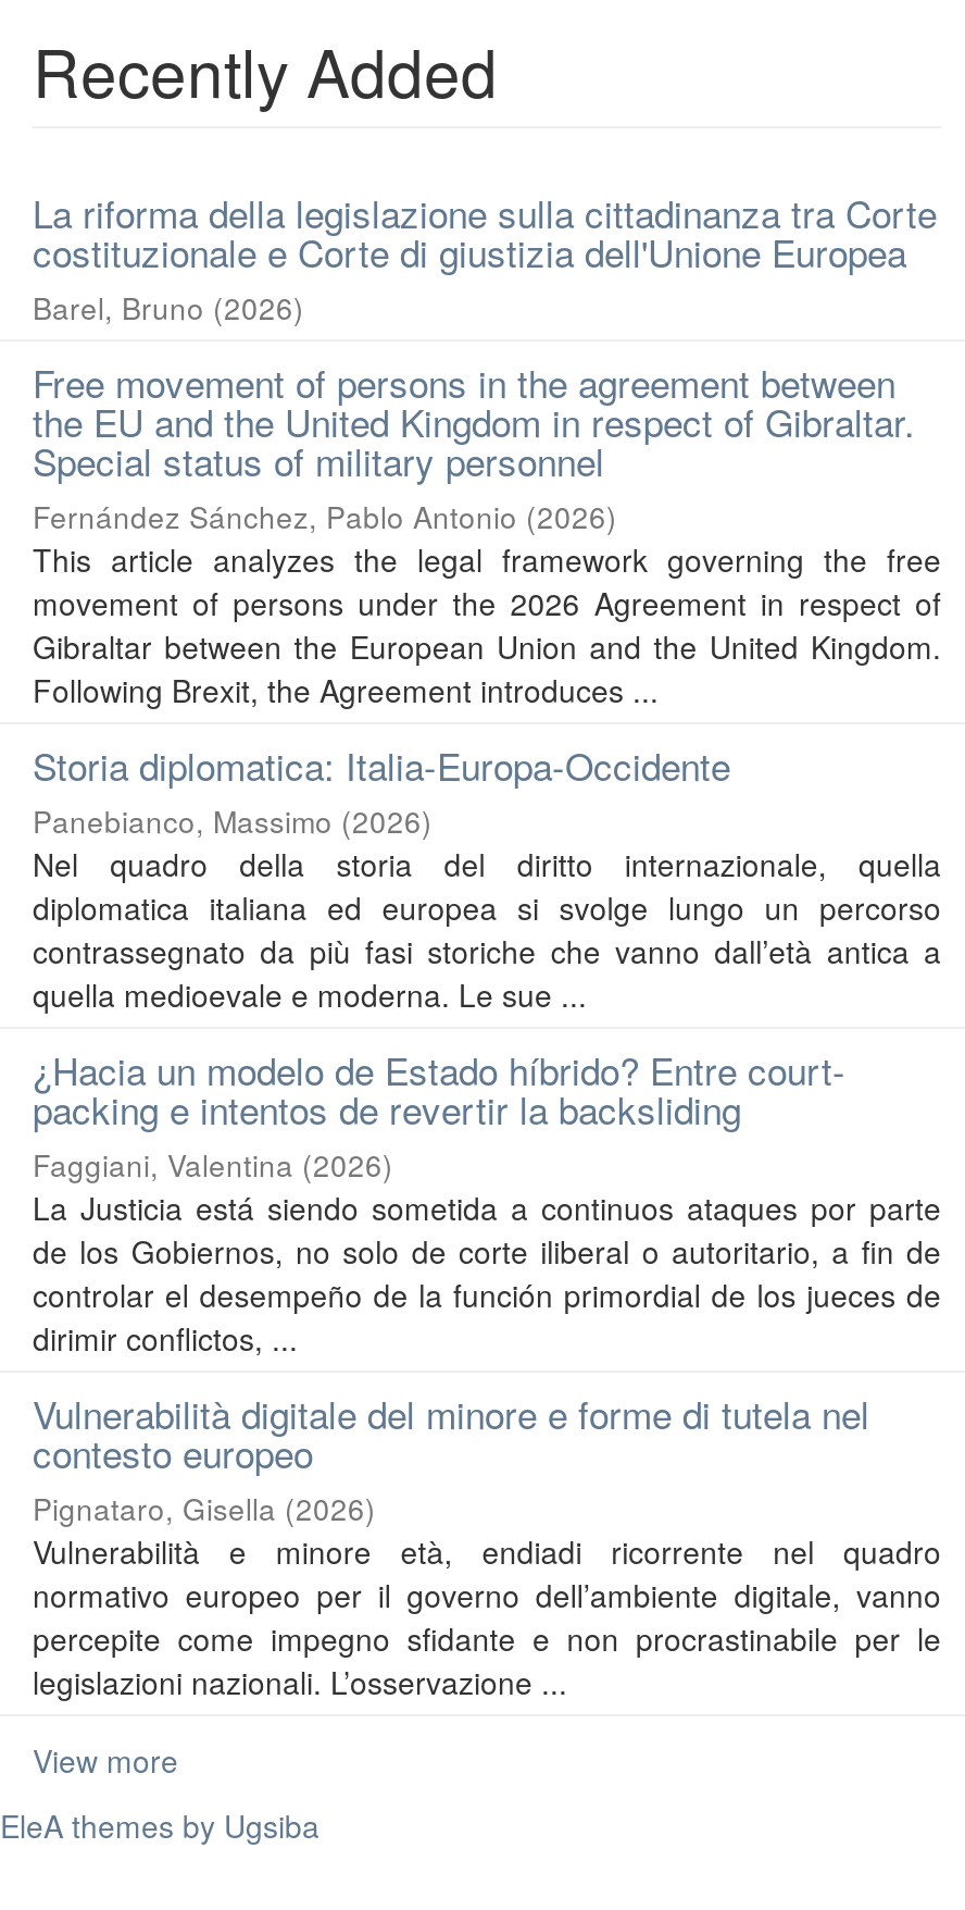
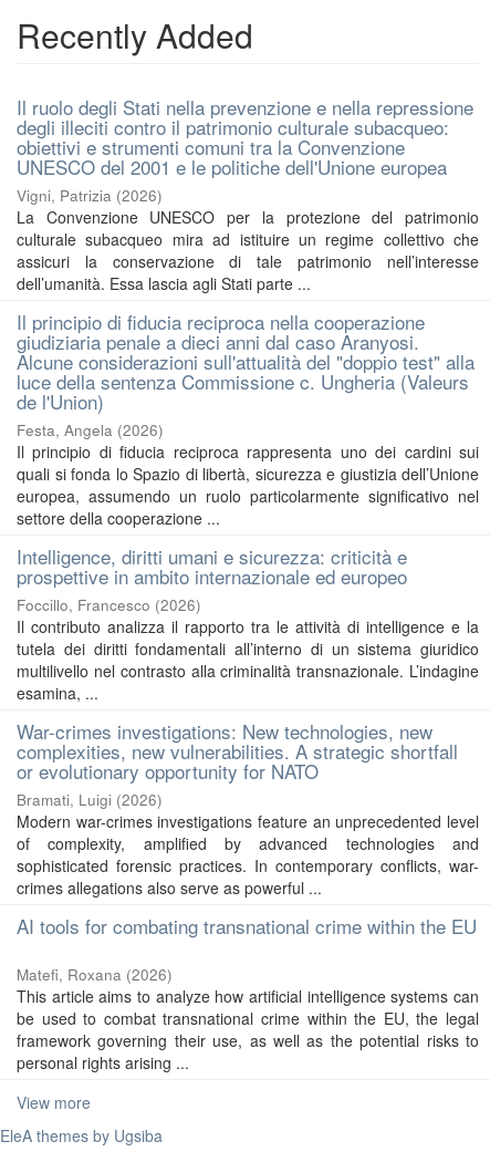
[33,185,941,1703] La riforma della legislazione sulla cittadinanza tra Corte | costituzionale e Corte di giustizia dell'Unione Europea | Barel, Bruno (2026) | Free movement of persons in the agreement between | the EU and the United Kingdom in respect of Gibraltar. | Special status of military personnel | Fernández Sánchez, Pablo Antonio (2026) | This article analyzes the legal framework governing the free | movement of persons under the 2026 Agreement in respect of | Gibraltar between the European Union and the United Kingdom. | Following Brexit, the Agreement introduces ... | Storia diplomatica: Italia-Europa-Occidente | Panebianco, Massimo (2026) | Nel quadro della storia del diritto internazionale, quella | diplomatica italiana ed europea si svolge lungo un percorso | contrassegnato da più fasi storiche che vanno dall’età antica a | quella medioevale e moderna. Le sue ... | ¿Hacia un modelo de Estado híbrido? Entre court- | packing e intentos de revertir la backsliding | Faggiani, Valentina (2026) | La Justicia está siendo sometida a continuos ataques por parte | de los Gobiernos, no solo de corte iliberal o autoritario, a fin de | controlar el desempeño de la función primordial de los jueces de | dirimir conflictos, ... | Vulnerabilità digitale del minore e forme di tutela nel | contesto europeo | Pignataro, Gisella (2026) | Vulnerabilità e minore età, endiadi ricorrente nel quadro | normativo europeo per il governo dell’ambiente digitale, vanno | percepite come impegno sfidante e non procrastinabile per le | legislazioni nazionali. L’osservazione ... -> [17,93,479,1073] Il ruolo degli Stati nella prevenzione e nella repressione | degli illeciti contro il patrimonio culturale subacqueo: | obiettivi e strumenti comuni tra la Convenzione | UNESCO del 2001 e le politiche dell'Unione europea | Vigni, Patrizia (2026) | La Convenzione UNESCO per la protezione del patrimonio | culturale subacqueo mira ad istituire un regime collettivo che | assicuri la conservazione di tale patrimonio nell’interesse | dell’umanità. Essa lascia agli Stati parte ... | Il principio di fiducia reciproca nella cooperazione | giudiziaria penale a dieci anni dal caso Aranyosi. | Alcune considerazioni sull'attualità del "doppio test" alla | luce della sentenza Commissione c. Ungheria (Valeurs | de l'Union) | Festa, Angela (2026) | Il principio di fiducia reciproca rappresenta uno dei cardini sui | quali si fonda lo Spazio di libertà, sicurezza e giustizia dell’Unione | europea, assumendo un ruolo particolarmente significativo nel | settore della cooperazione ... | Intelligence, diritti umani e sicurezza: criticità e | prospettive in ambito internazionale ed europeo | Foccillo, Francesco (2026) | Il contributo analizza il rapporto tra le attività di intelligence e la | tutela dei diritti fondamentali all’interno di un sistema giuridico | multilivello nel contrasto alla criminalità transnazionale. L’indagine | esamina, ... | War-crimes investigations: New technologies, new | complexities, new vulnerabilities. A strategic shortfall | or evolutionary opportunity for NATO | Bramati, Luigi (2026) | Modern war-crimes investigations feature an unprecedented level | of complexity, amplified by advanced technologies and | sophisticated forensic practices. In contemporary conflicts, war- | crimes allegations also serve as powerful ... | AI tools for combating transnational crime within the EU | Matefi, Roxana (2026) | This article aims to analyze how artificial intelligence systems can | be used to combat transnational crime within the EU, the legal | framework governing their use, as well as the potential risks to | personal rights arising ...

